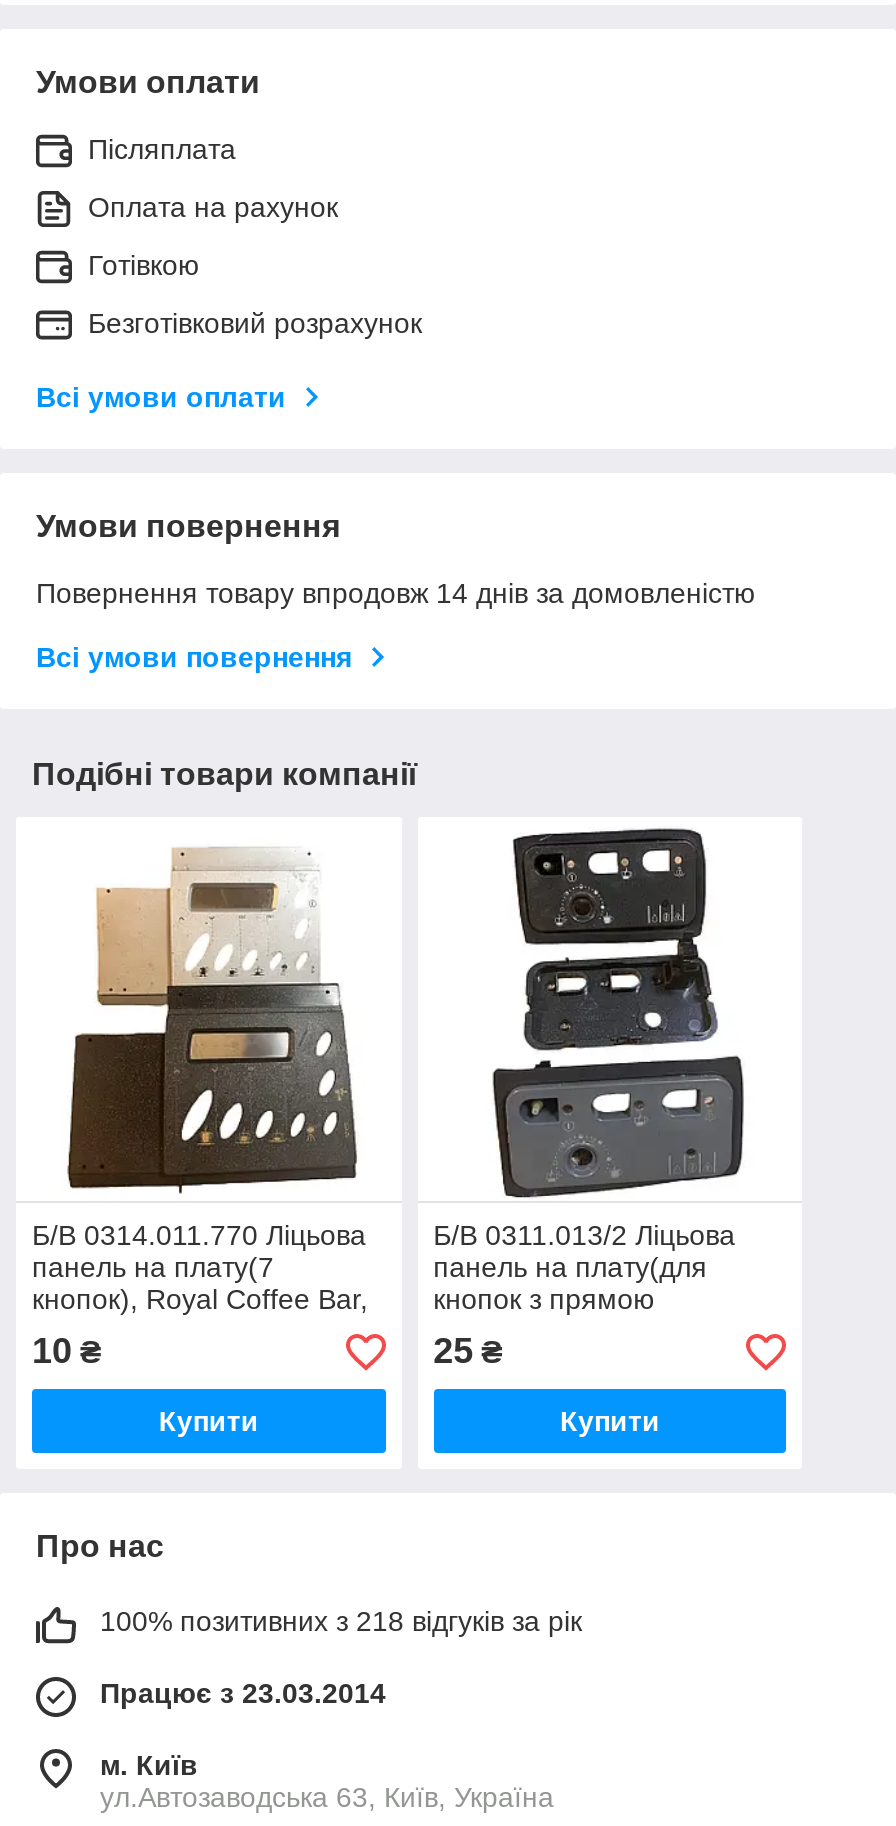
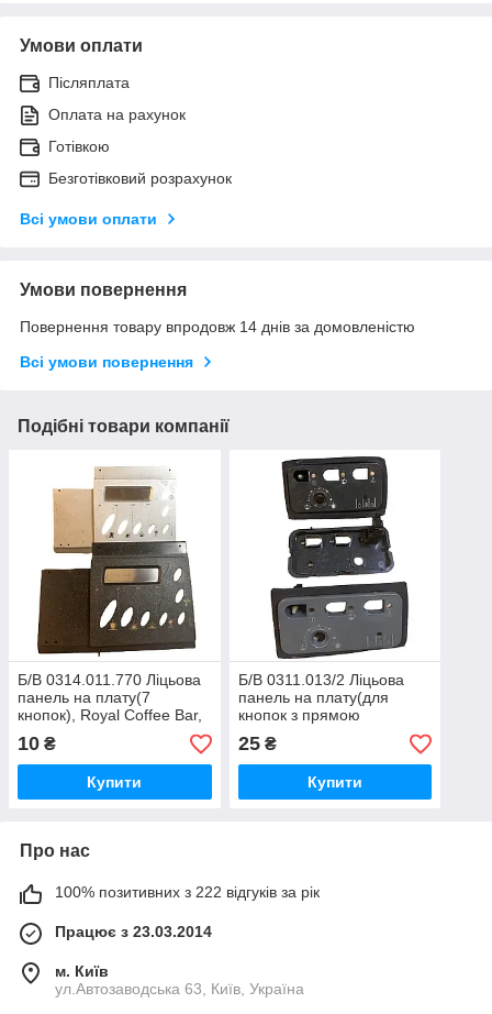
[100,1606,582,1638] 100% позитивних з 218 відгуків за рік -> [55,884,320,901] 100% позитивних з 222 відгуків за рік

